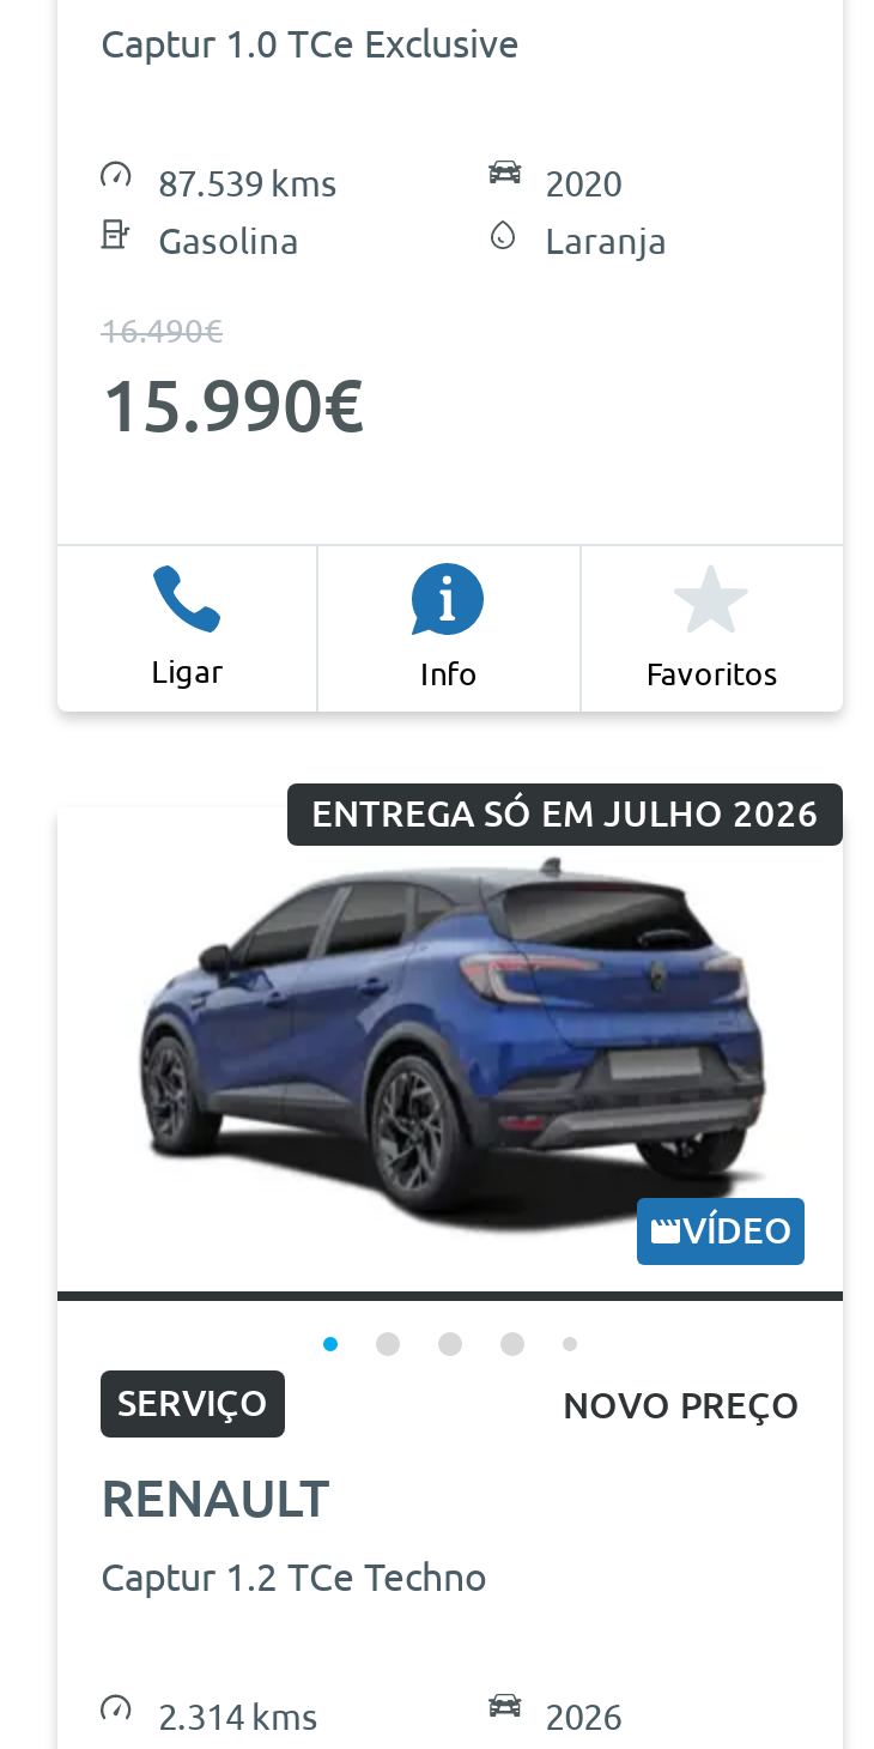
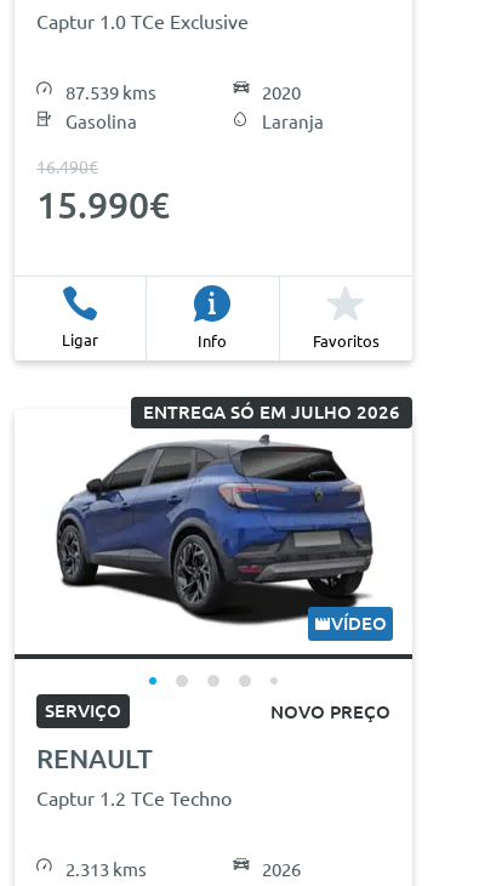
[158,1696,318,1737] 2.314 kms -> [65,859,147,880] 2.313 kms

